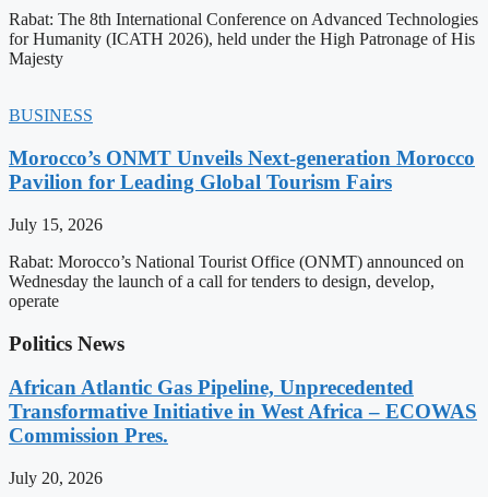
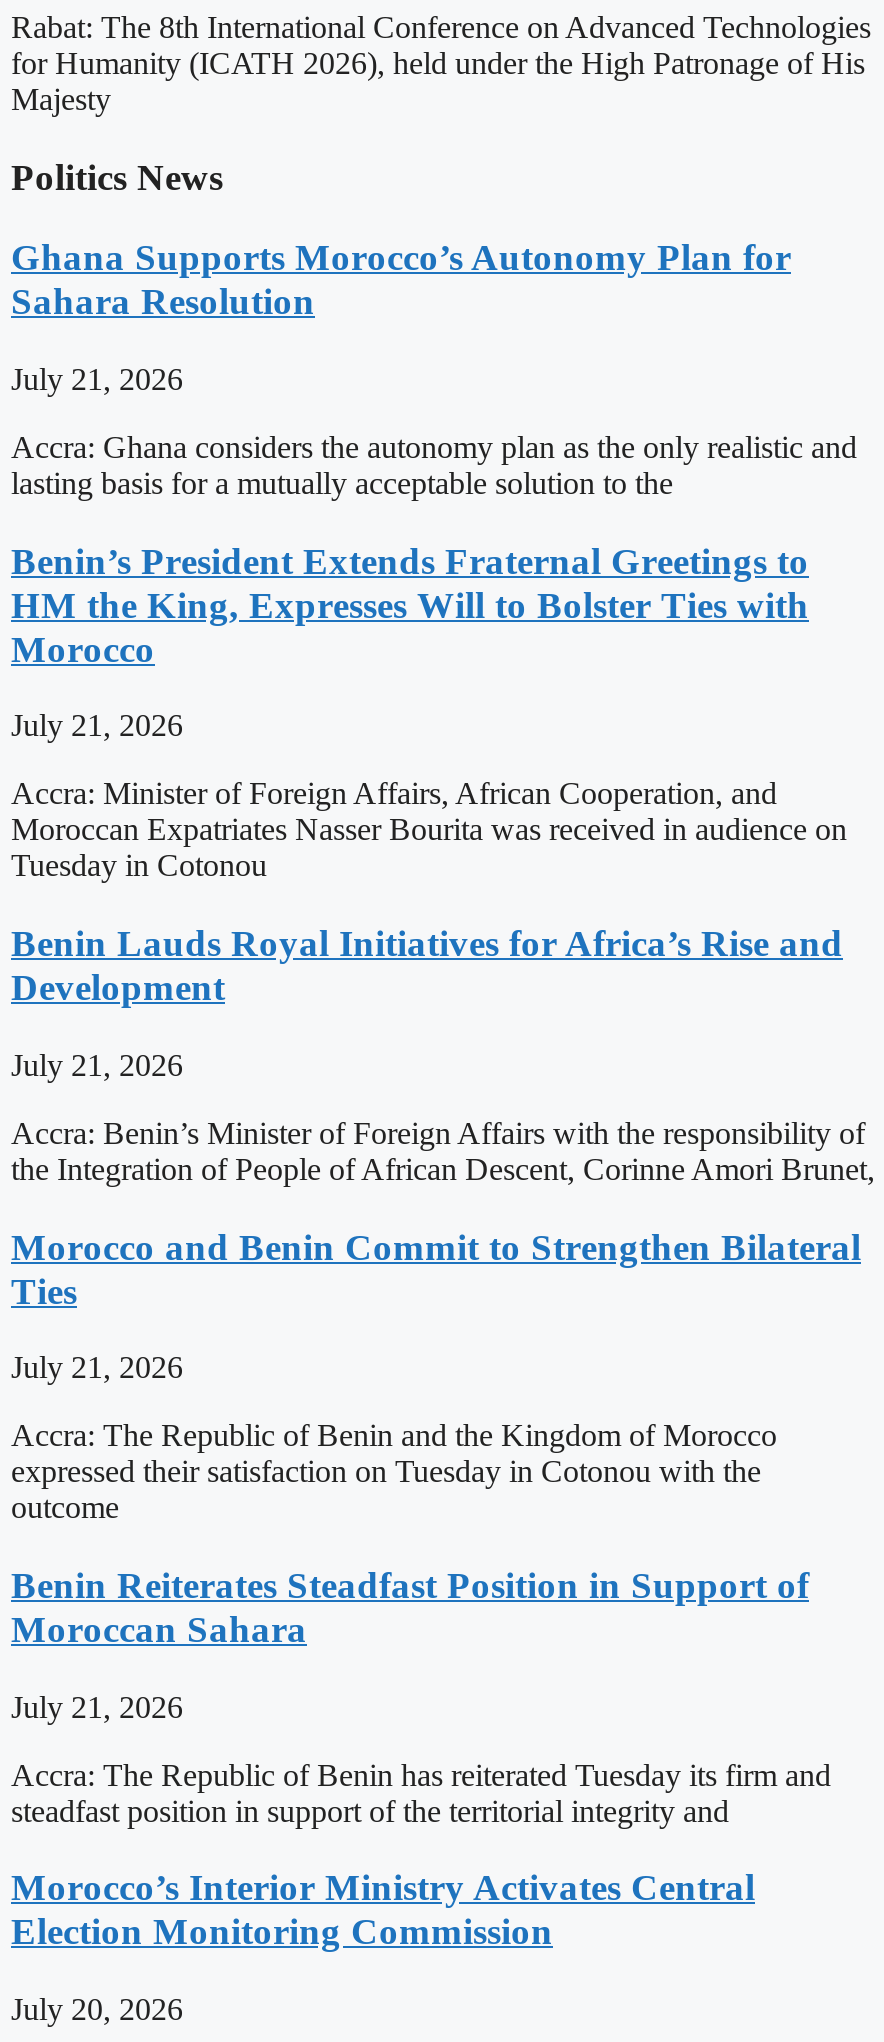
[9,106,475,310] BUSINESS | Morocco’s ONMT Unveils Next-generation Morocco | Pavilion for Leading Global Tourism Fairs | July 15, 2026 | Rabat: Morocco’s National Tourist Office (ONMT) announced on | Wednesday the launch of a call for tenders to design, develop, | operate -> none
moved [9,332,124,355] -> [11,155,223,197]: Politics News
[9,376,477,447] African Atlantic Gas Pipeline, Unprecedented | Transformative Initiative in West Africa – ECOWAS | Commission Pres. -> [11,237,875,1953] Ghana Supports Morocco’s Autonomy Plan for | Sahara Resolution | July 21, 2026 | Accra: Ghana considers the autonomy plan as the only realistic and | lasting basis for a mutually acceptable solution to the | Benin’s President Extends Fraternal Greetings to | HM the King, Expresses Will to Bolster Ties with | Morocco | July 21, 2026 | Accra: Minister of Foreign Affairs, African Cooperation, and | Moroccan Expatriates Nasser Bourita was received in audience on | Tuesday in Cotonou | Benin Lauds Royal Initiatives for Africa’s Rise and | Development | July 21, 2026 | Accra: Benin’s Minister of Foreign Affairs with the responsibility of | the Integration of People of African Descent, Corinne Amori Brunet, | Morocco and Benin Commit to Strengthen Bilateral | Ties | July 21, 2026 | Accra: The Republic of Benin and the Kingdom of Morocco | expressed their satisfaction on Tuesday in Cotonou with the | outcome | Benin Reiterates Steadfast Position in Support of | Moroccan Sahara | July 21, 2026 | Accra: The Republic of Benin has reiterated Tuesday its firm and | steadfast position in support of the territorial integrity and | Morocco’s Interior Ministry Activates Central | Election Monitoring Commission

